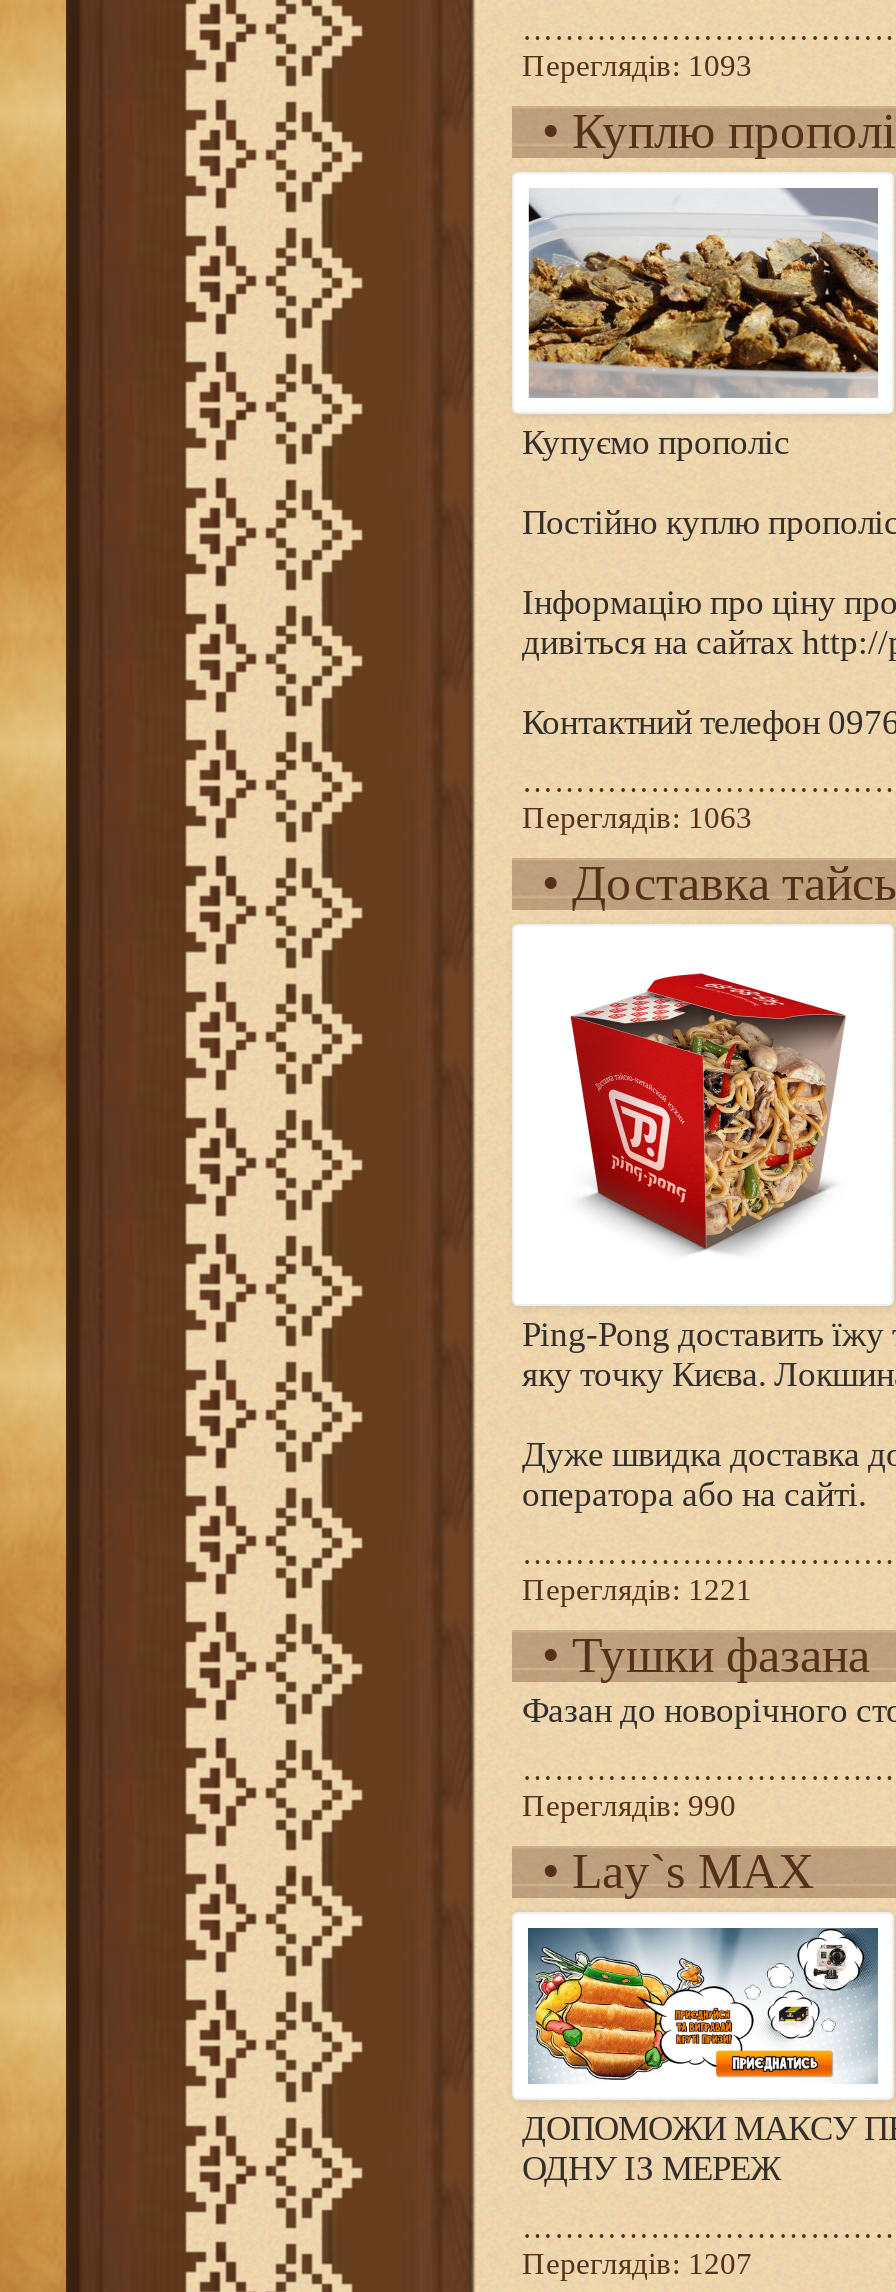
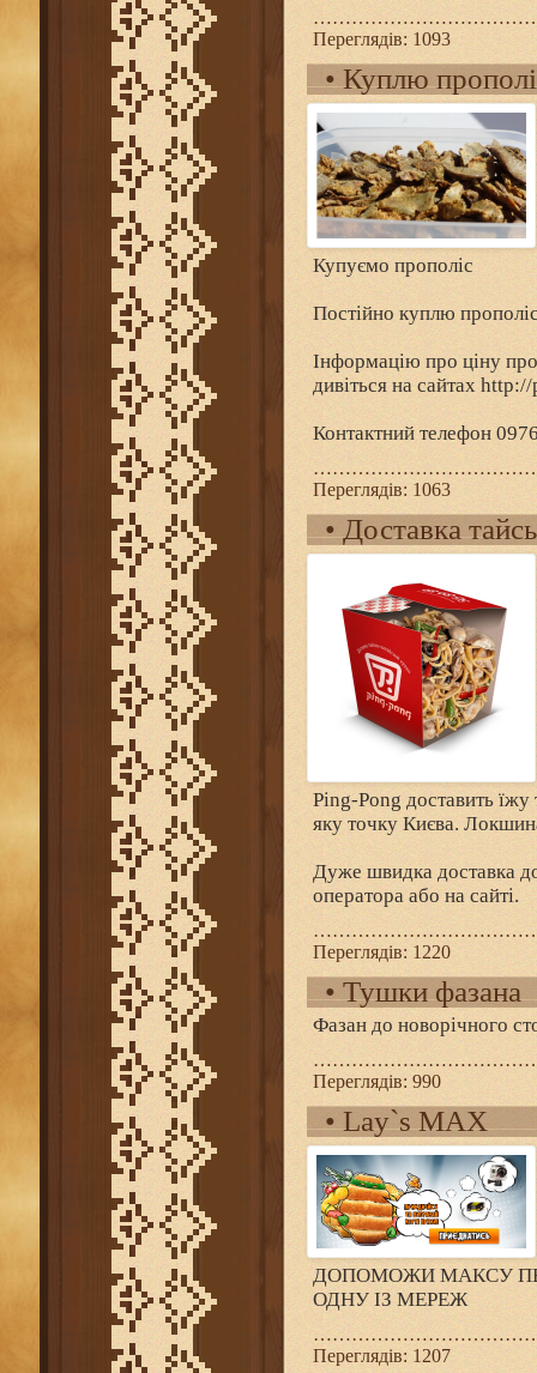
[522,1572,752,1606] Переглядів: 1221 -> [313,942,451,962] Переглядів: 1220

